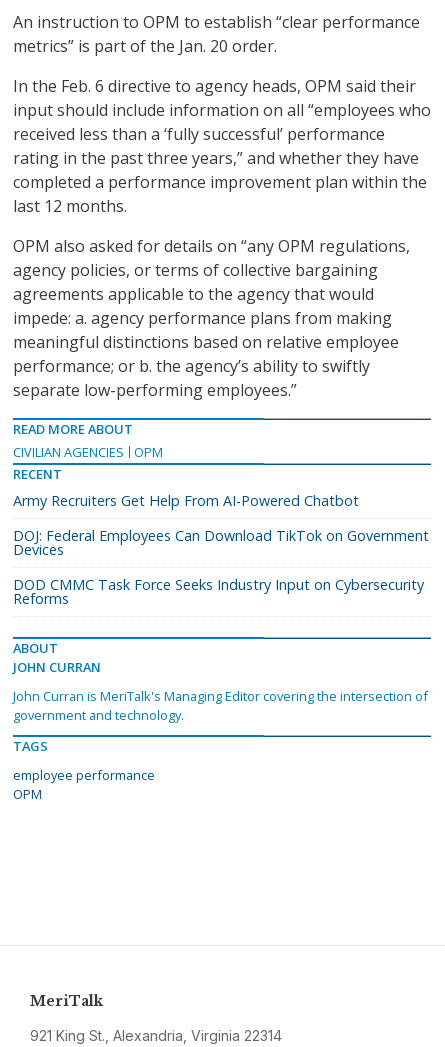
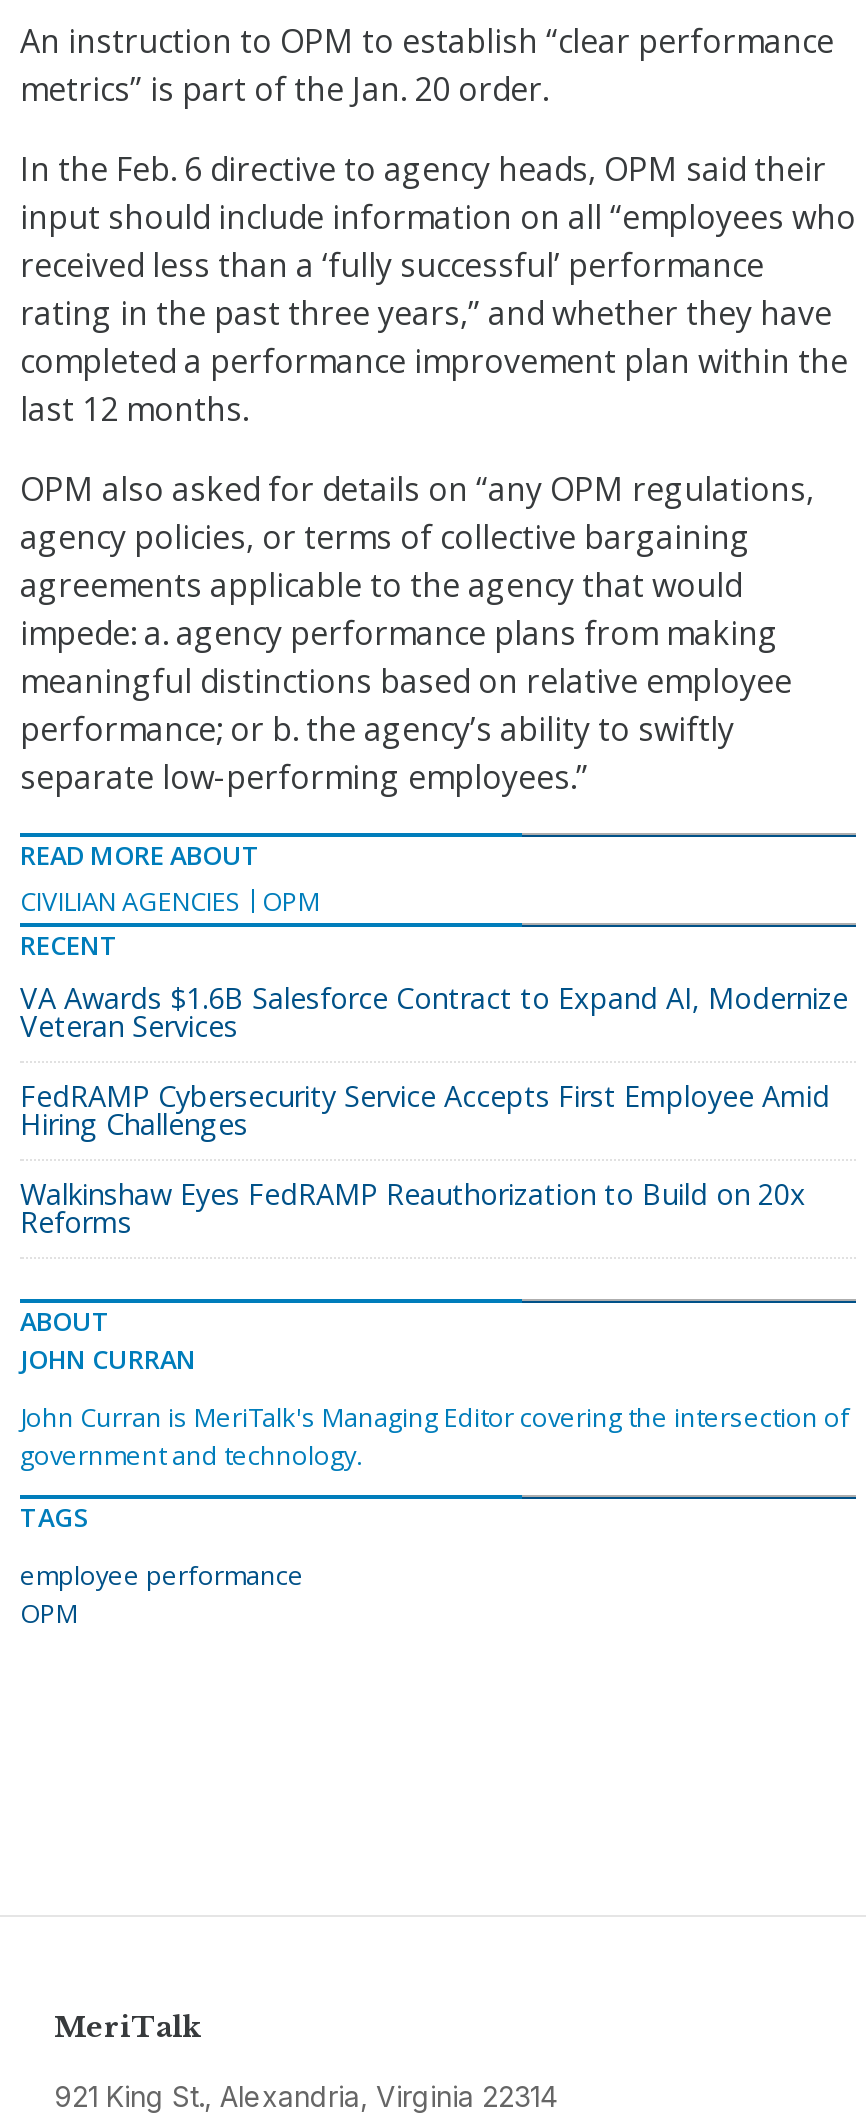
[13,491,359,510] Army Recruiters Get Help From AI-Powered Chatbot -> [20,979,848,1045] VA Awards $1.6B Salesforce Contract to Expand AI, Modernize | Veteran Services
[13,526,429,559] DOJ: Federal Employees Can Download TikTok on Government | Devices -> [20,1077,830,1143] FedRAMP Cybersecurity Service Accepts First Employee Amid | Hiring Challenges
[13,575,424,594] DOD CMMC Task Force Seeks Industry Input on Cybersecurity -> [20,1175,806,1213] Walkinshaw Eyes FedRAMP Reauthorization to Build on 20x

